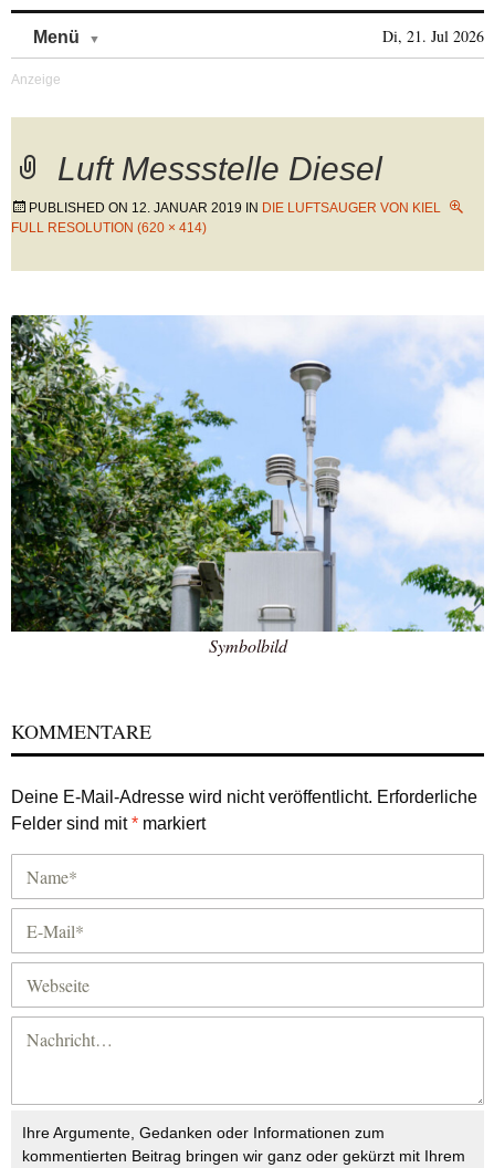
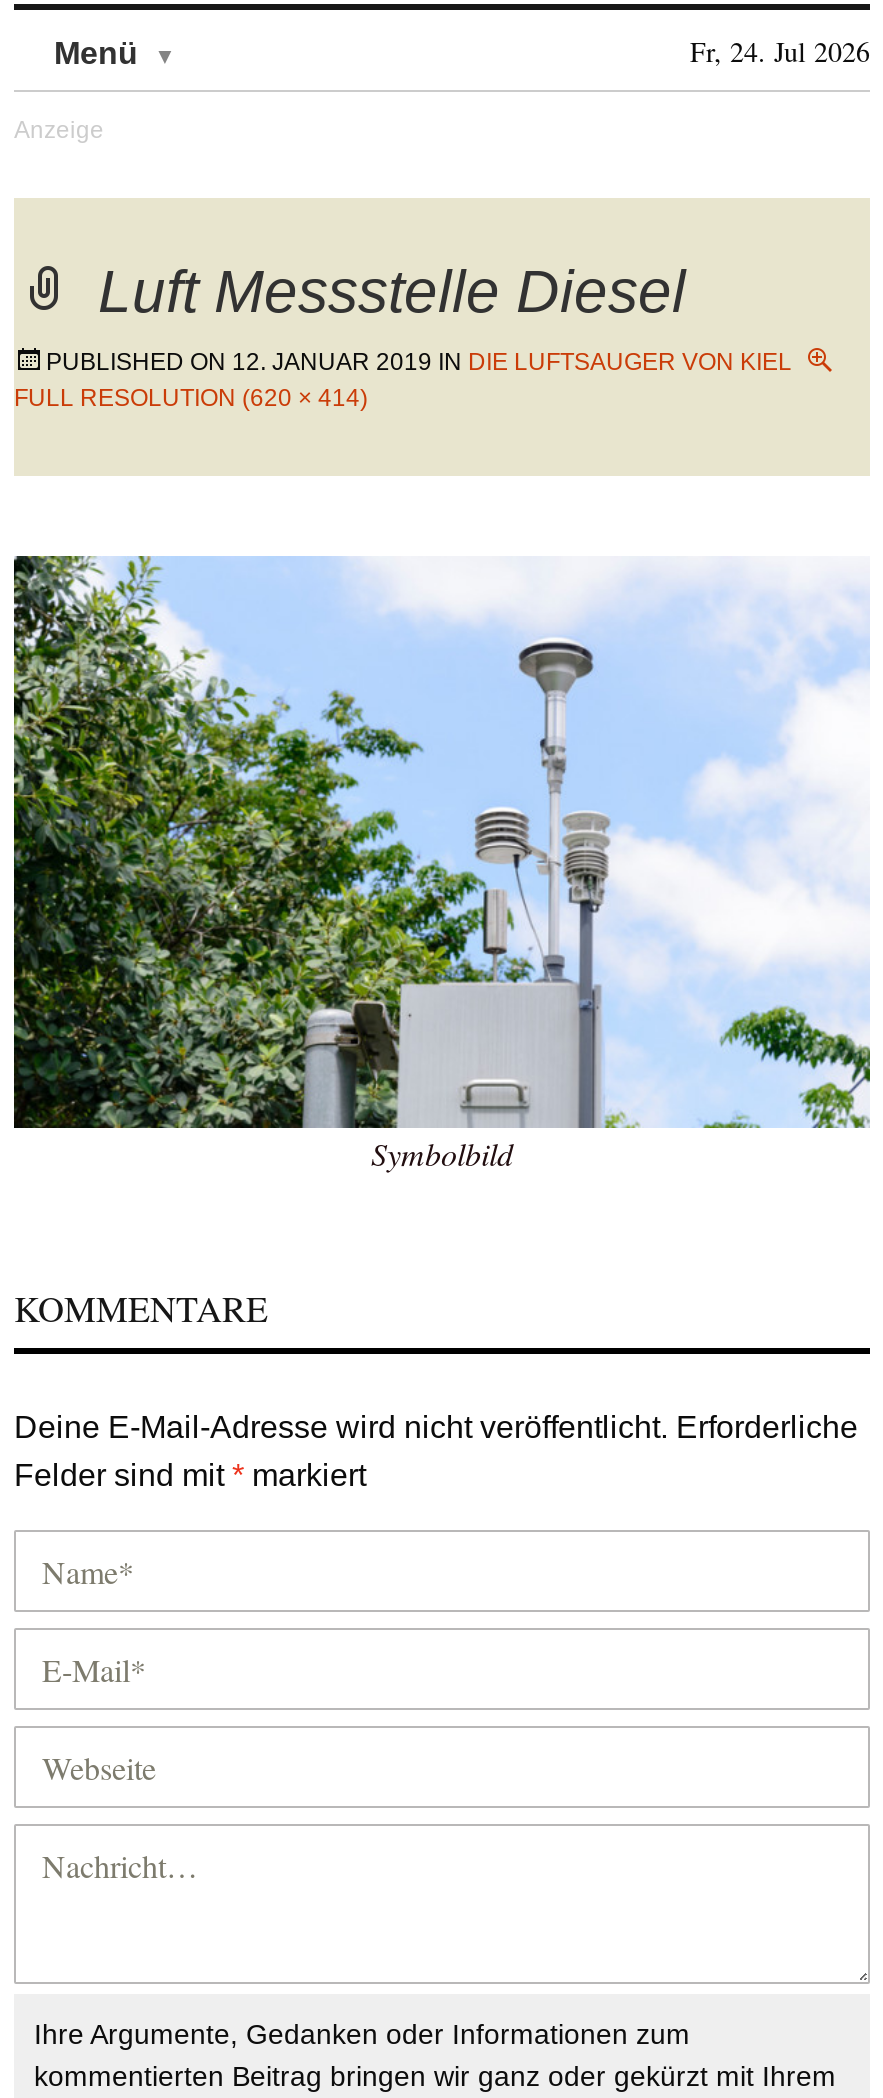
[382,25,484,46] Di, 21. Jul 2026 -> [690,32,870,70] Fr, 24. Jul 2026

